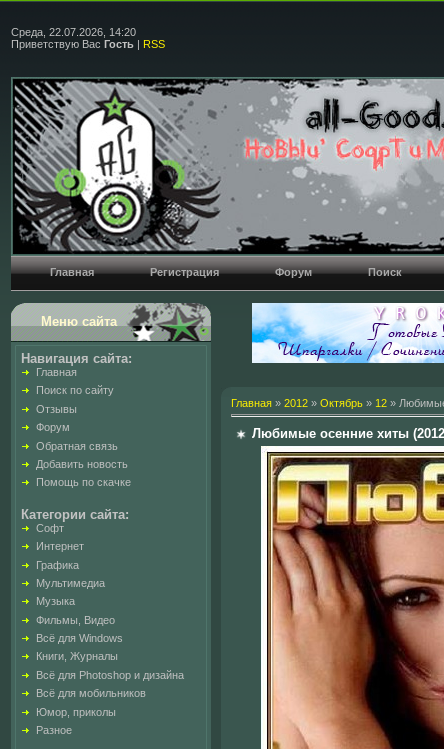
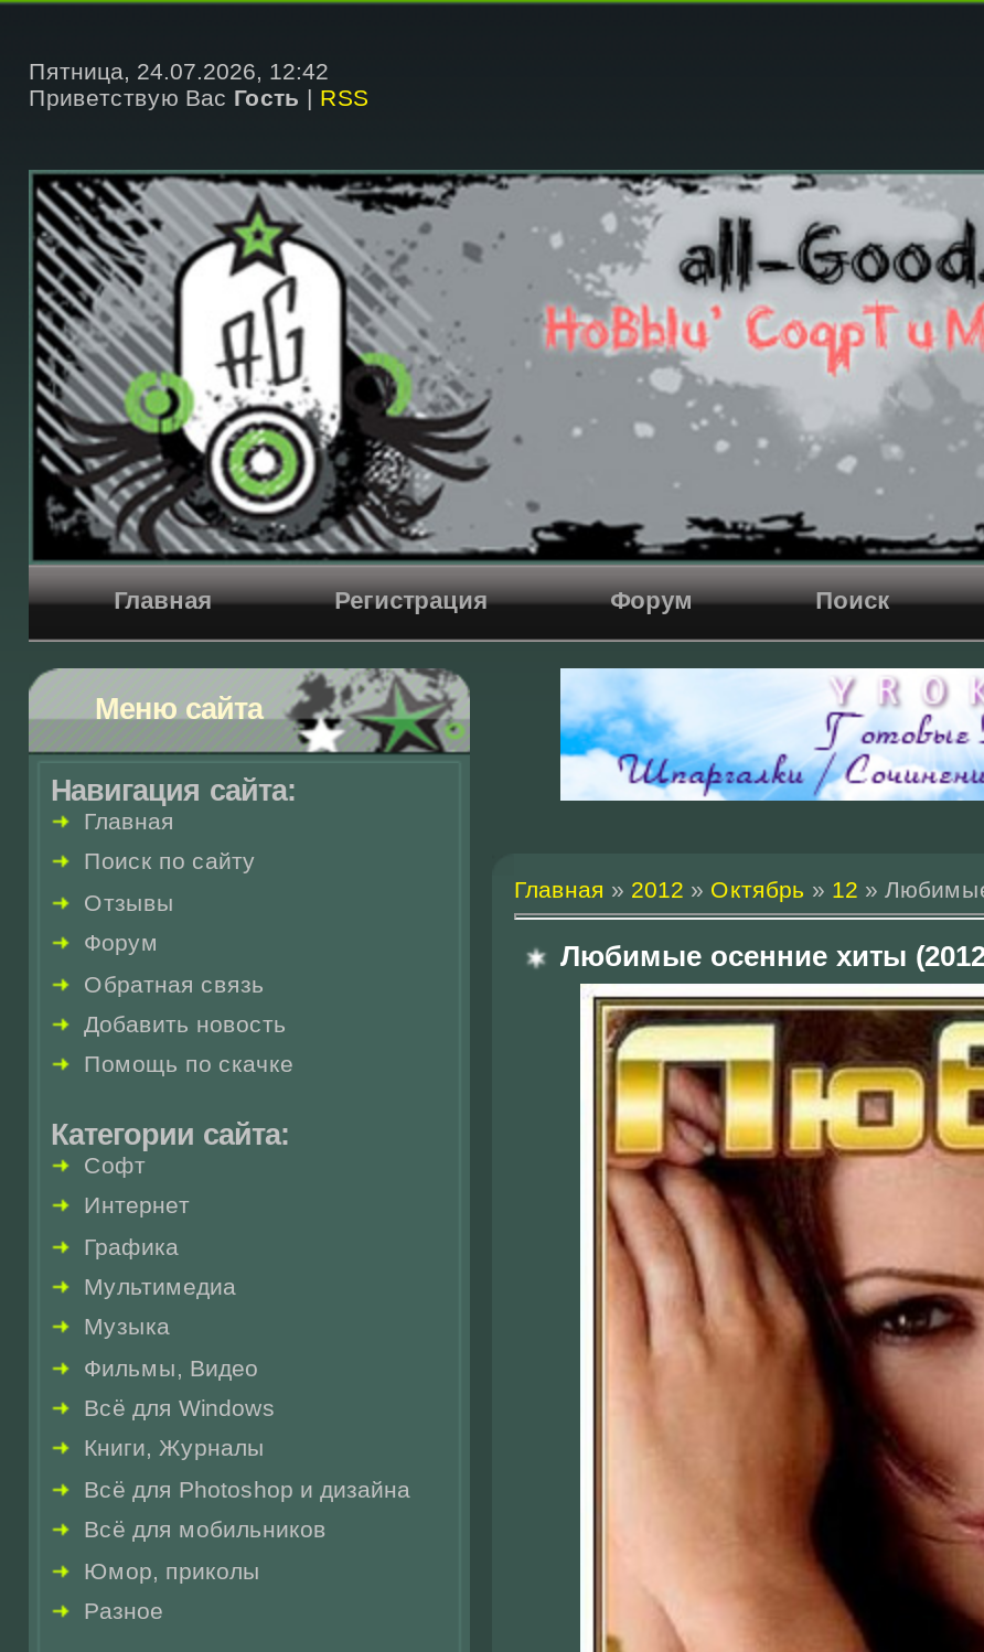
[11,26,136,38] Среда, 22.07.2026, 14:20 -> [29,57,329,84] Пятница, 24.07.2026, 12:42

